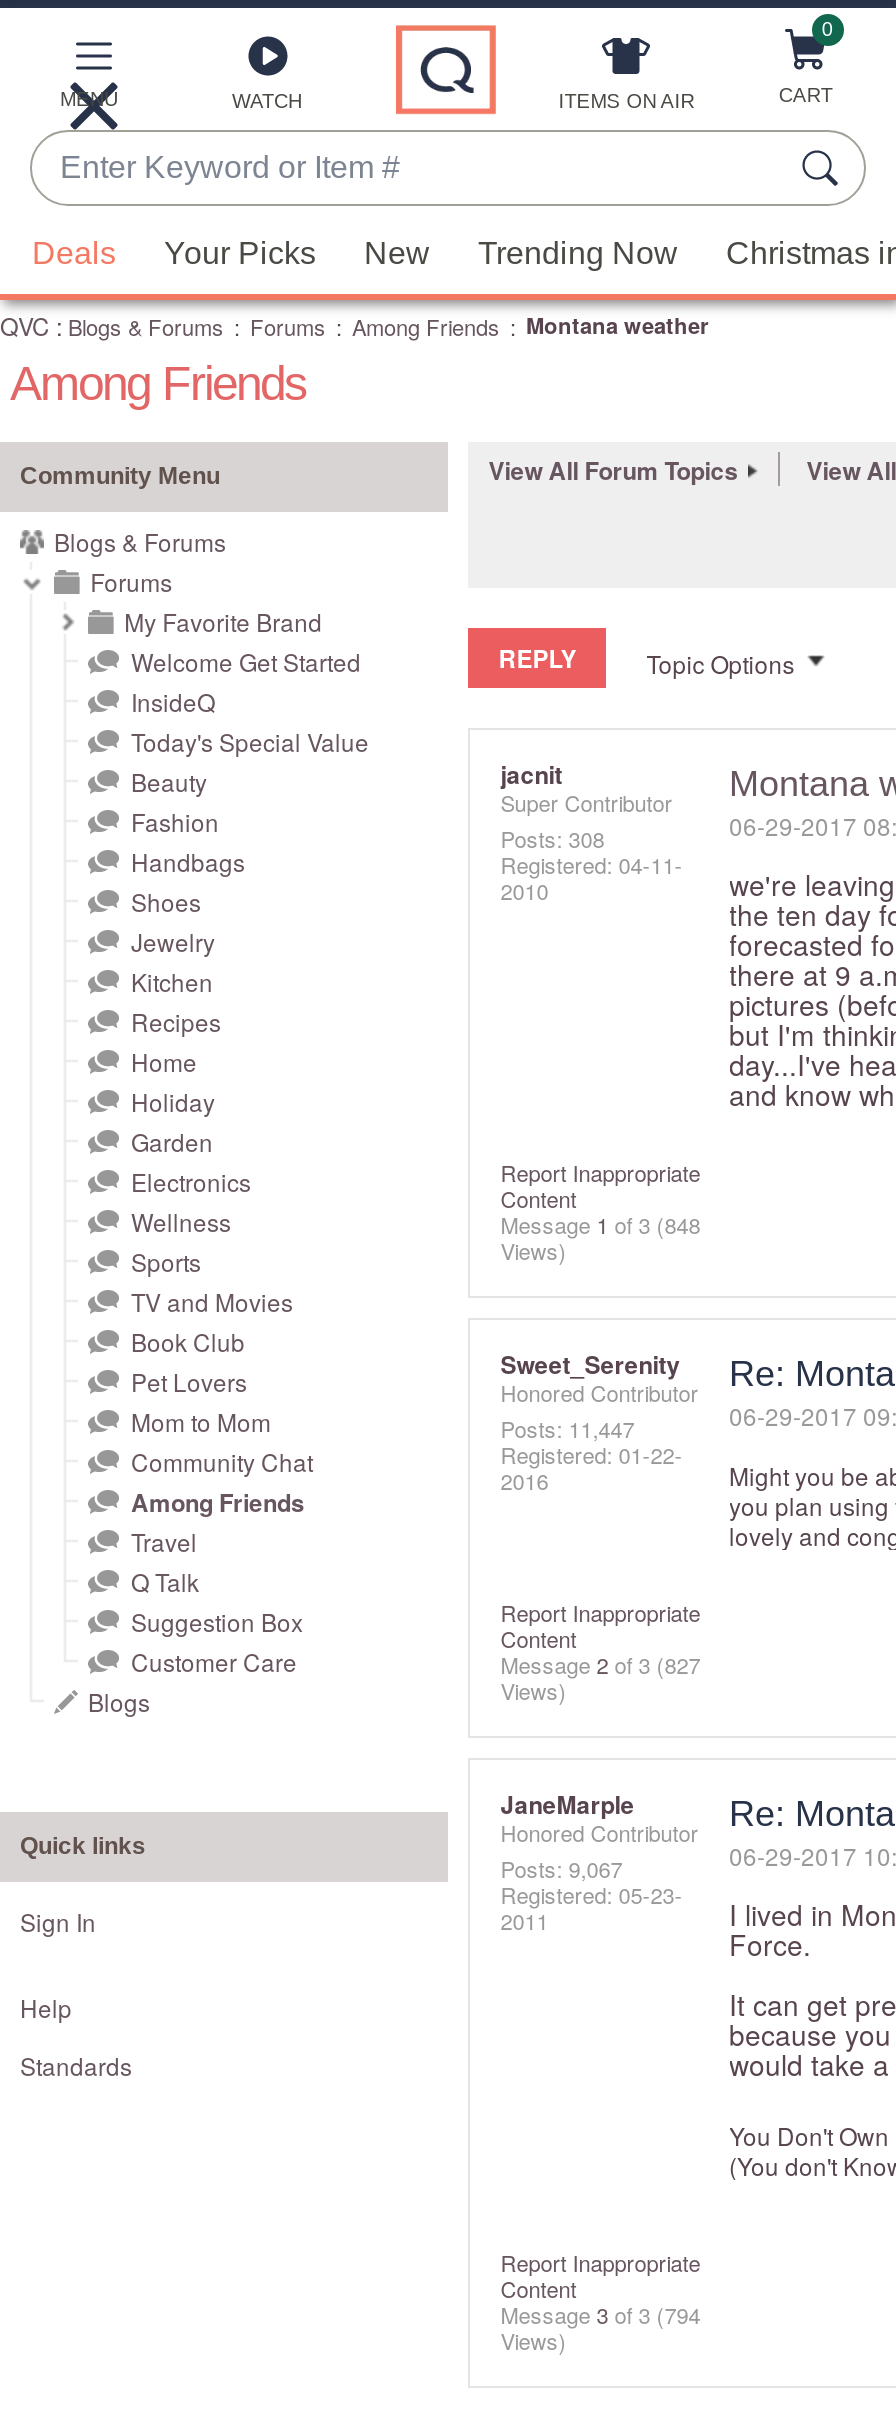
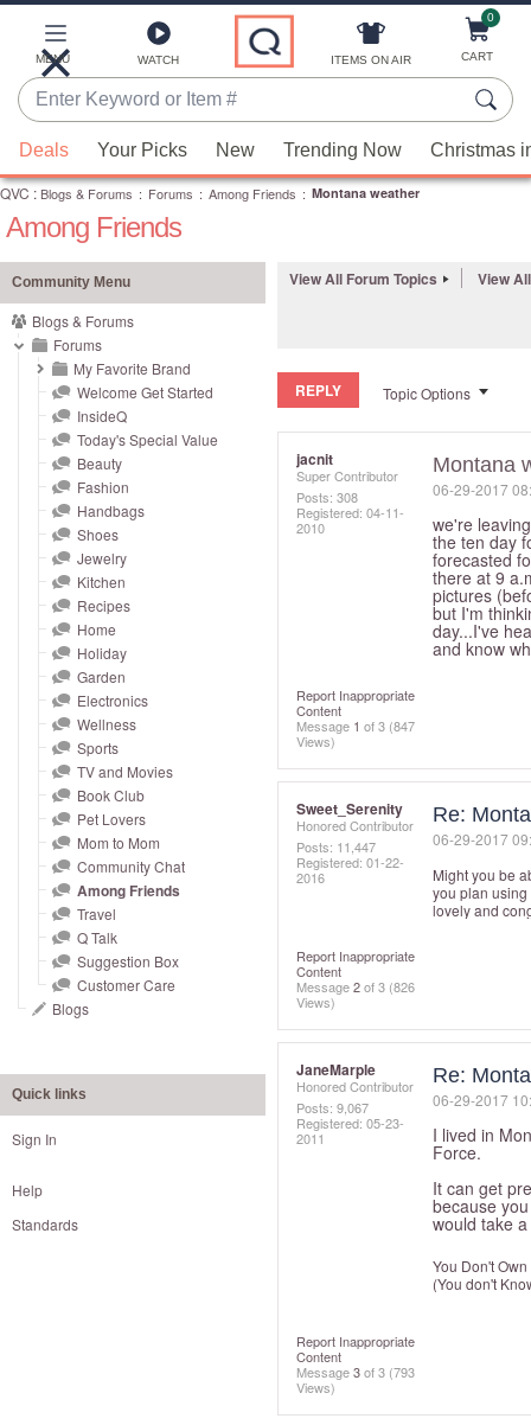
[500,1208,700,1240] Message 1 of 3 (848 -> [297,716,415,735] Message 1 of 3 (847
[500,1648,700,1680] Message 2 of 3 (827 -> [297,977,415,996] Message 2 of 3 (826
[500,2298,700,2330] Message 3 of 3 (794 -> [297,1362,415,1381] Message 3 of 3 (793

